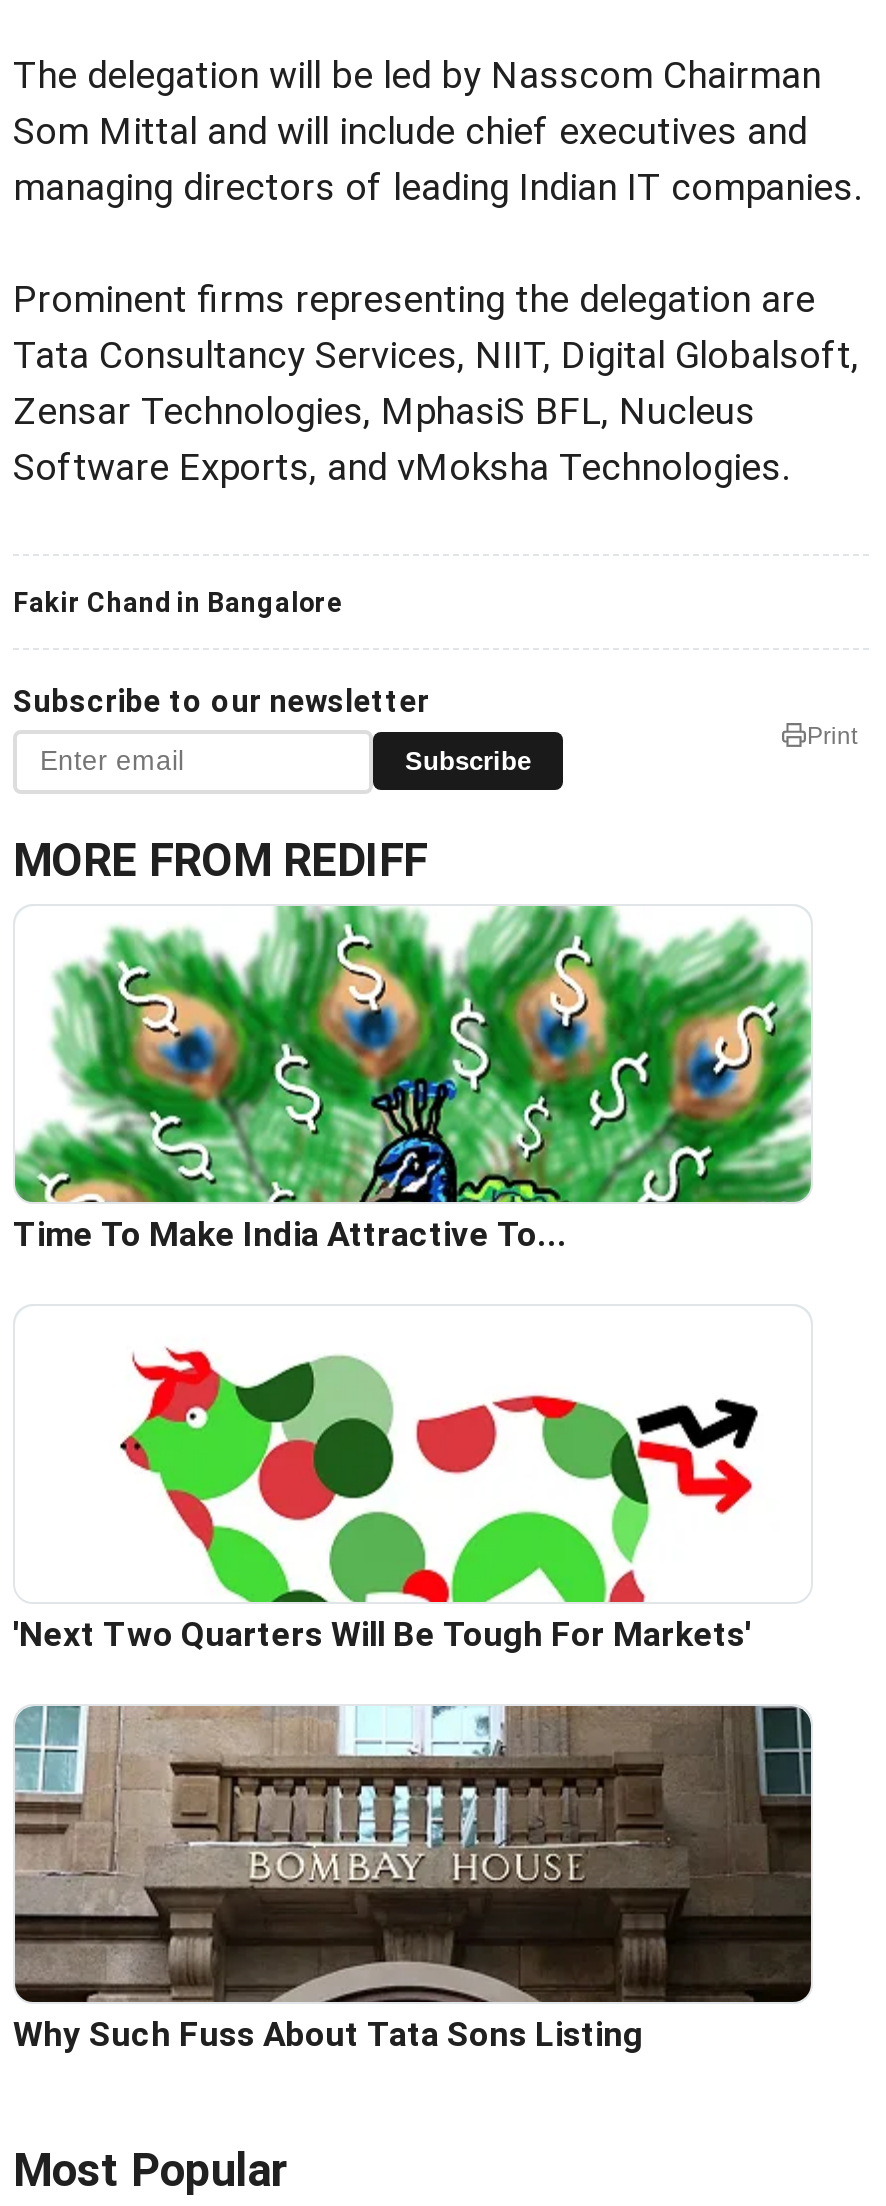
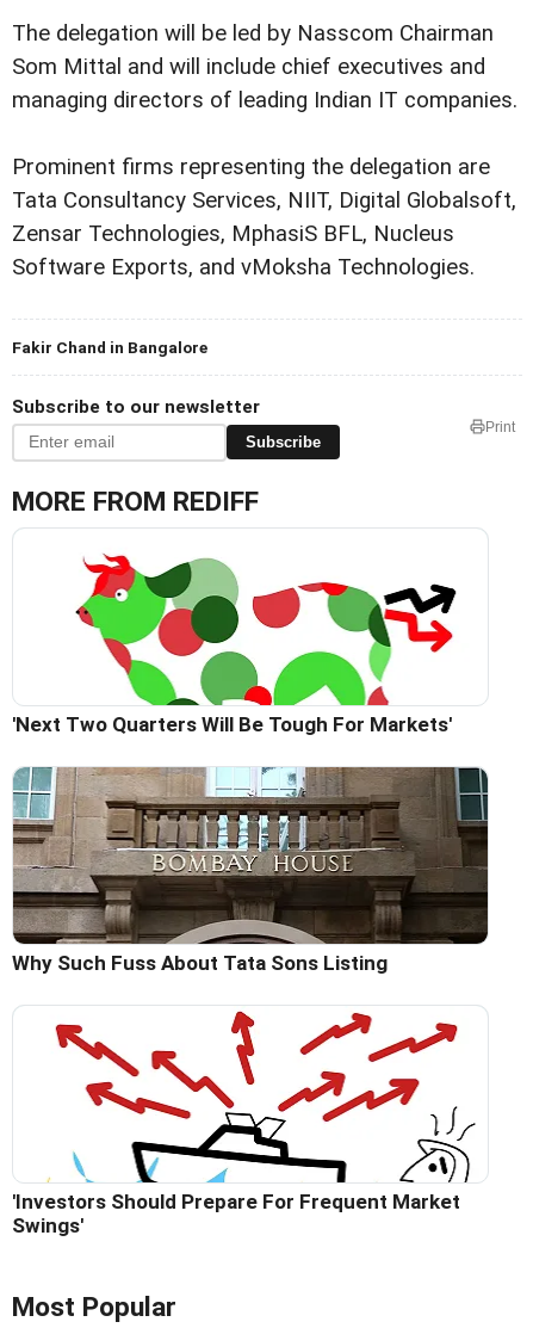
[13,904,813,1253] [image] | Time To Make India Attractive To... -> none
moved [13,1340,751,2053] -> [12,549,452,974]: [image] | 'Next Two Quarters Will Be Tough For Markets' | Why Such Fuss About Tata Sons Listing
none -> [12,1011,476,1237] [image] | 'Investors Should Prepare For Frequent Market | Swings'

